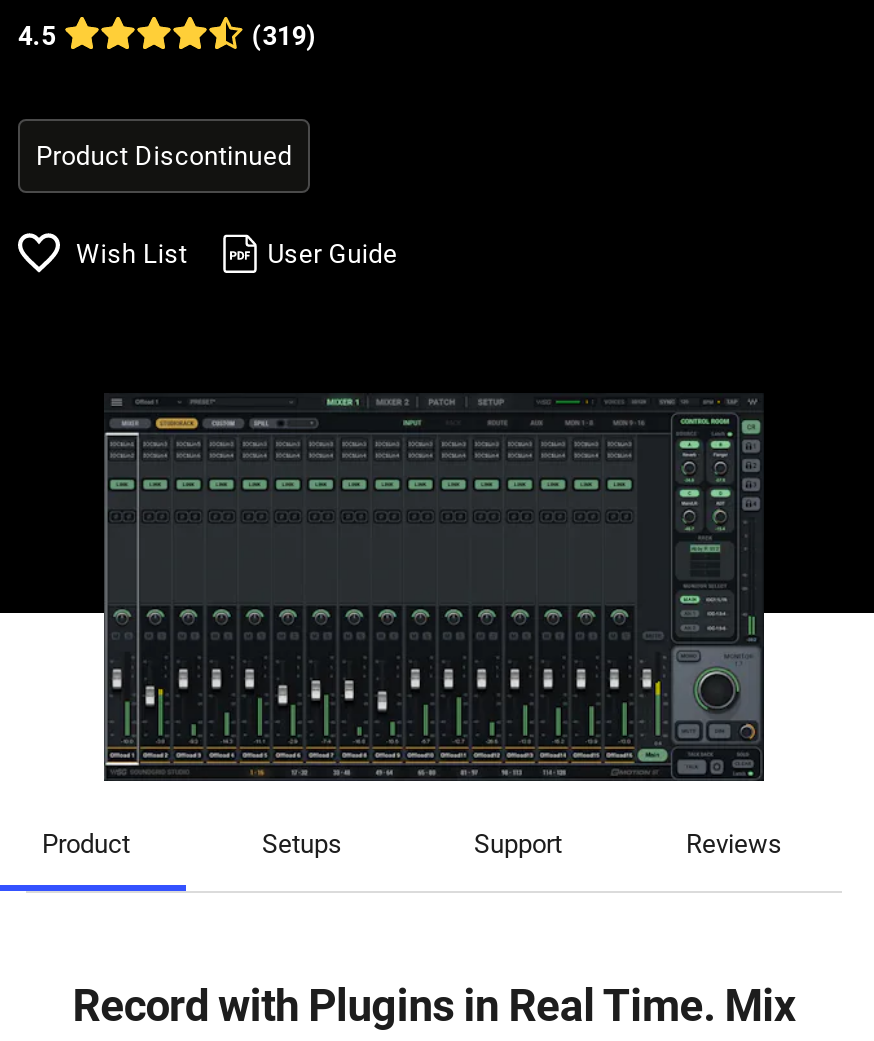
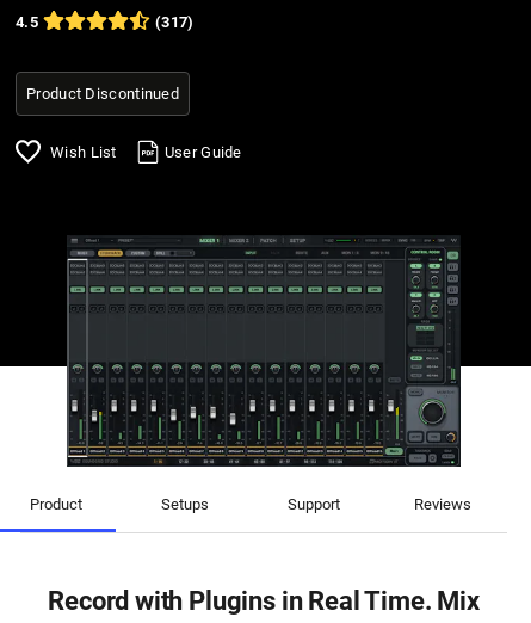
[252,22,317,52] (319) -> [155,13,194,31] (317)

